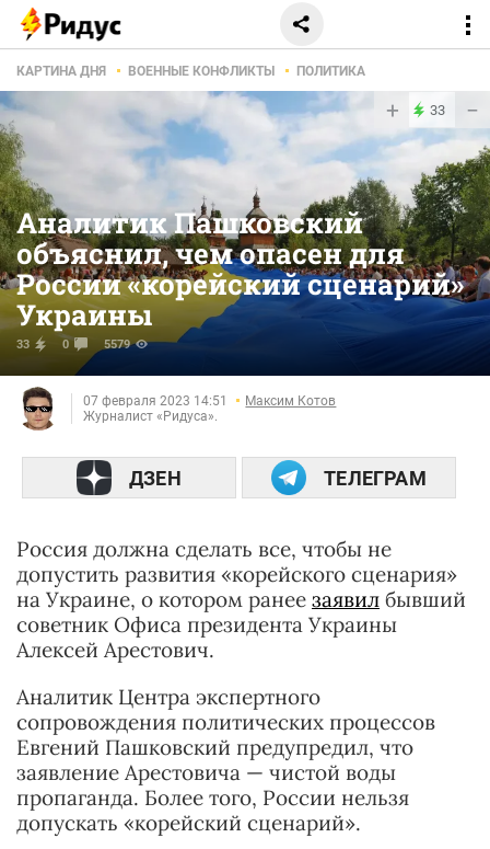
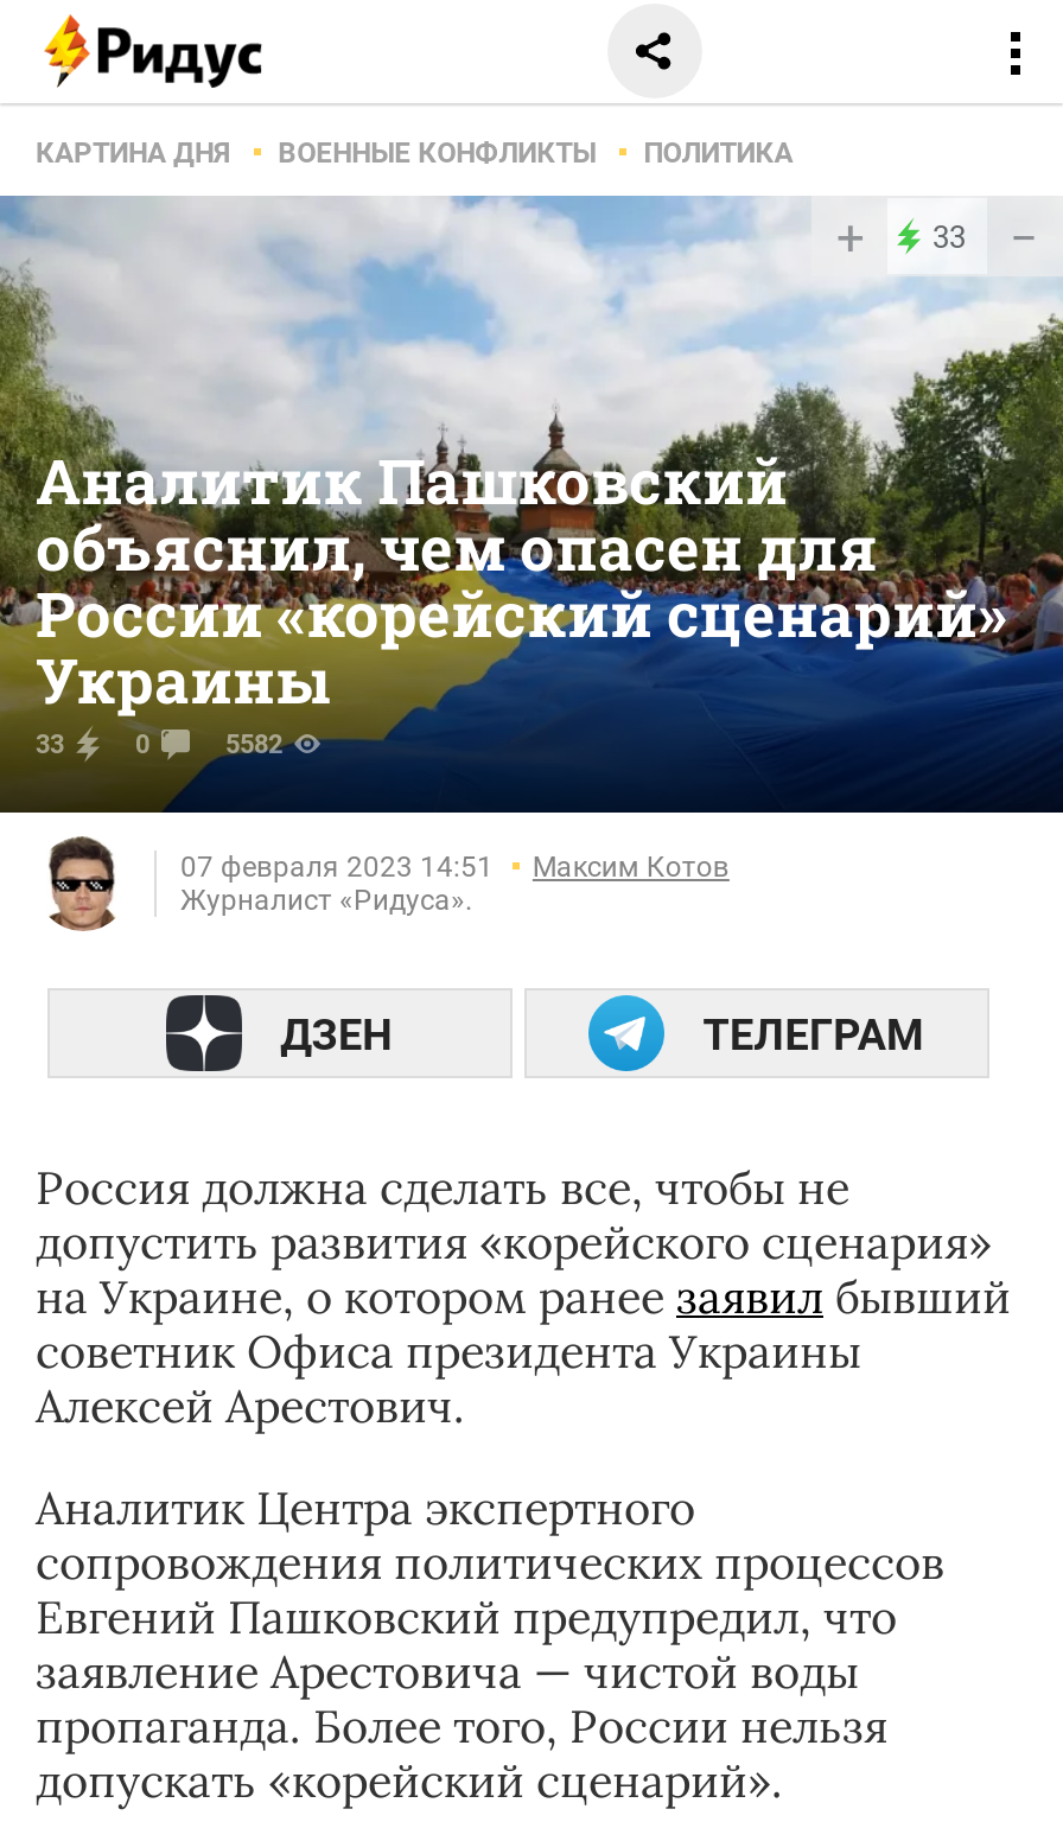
[104,337,130,352] 5579 -> [225,730,282,760] 5582

